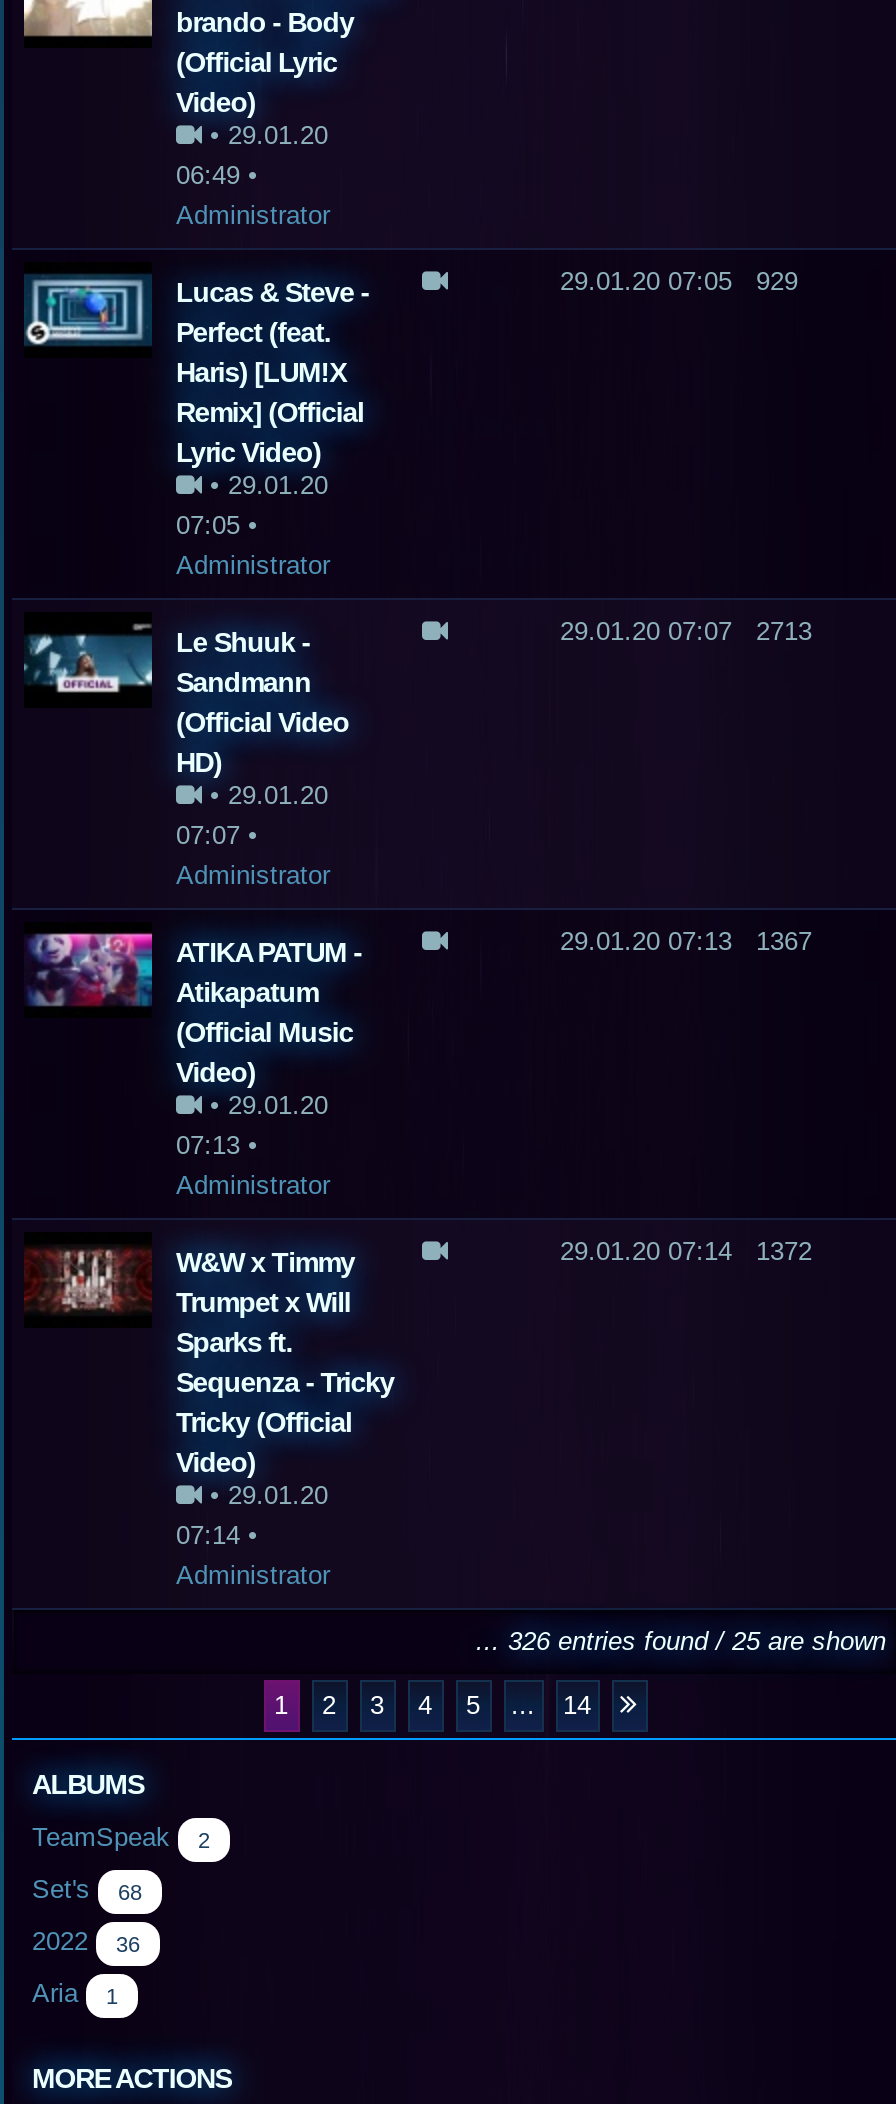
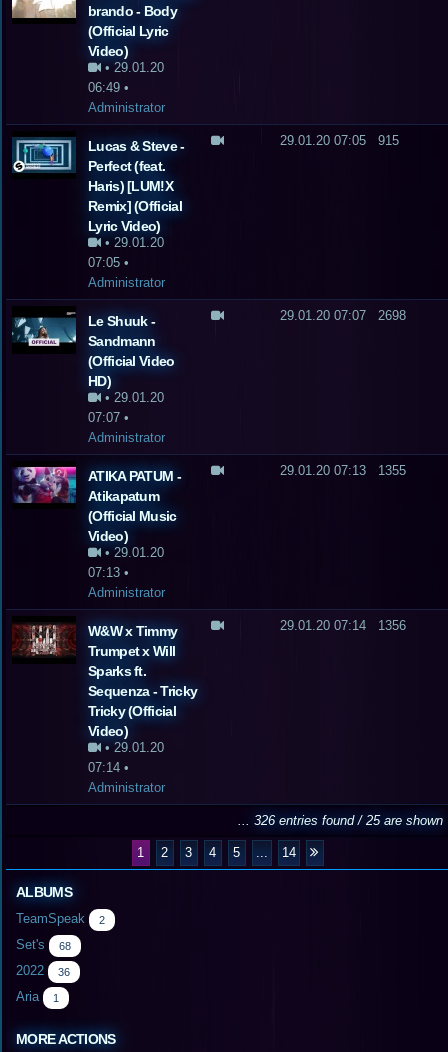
[560,266,798,296] 29.01.20 07:05 929 -> [280,133,399,148] 29.01.20 07:05 915
[560,616,812,646] 29.01.20 07:07 2713 -> [280,308,406,323] 29.01.20 07:07 2698
[560,926,812,956] 29.01.20 07:13 1367 -> [280,463,406,478] 29.01.20 07:13 1355
[560,1236,812,1266] 29.01.20 07:14 1372 -> [280,618,406,633] 29.01.20 07:14 1356

